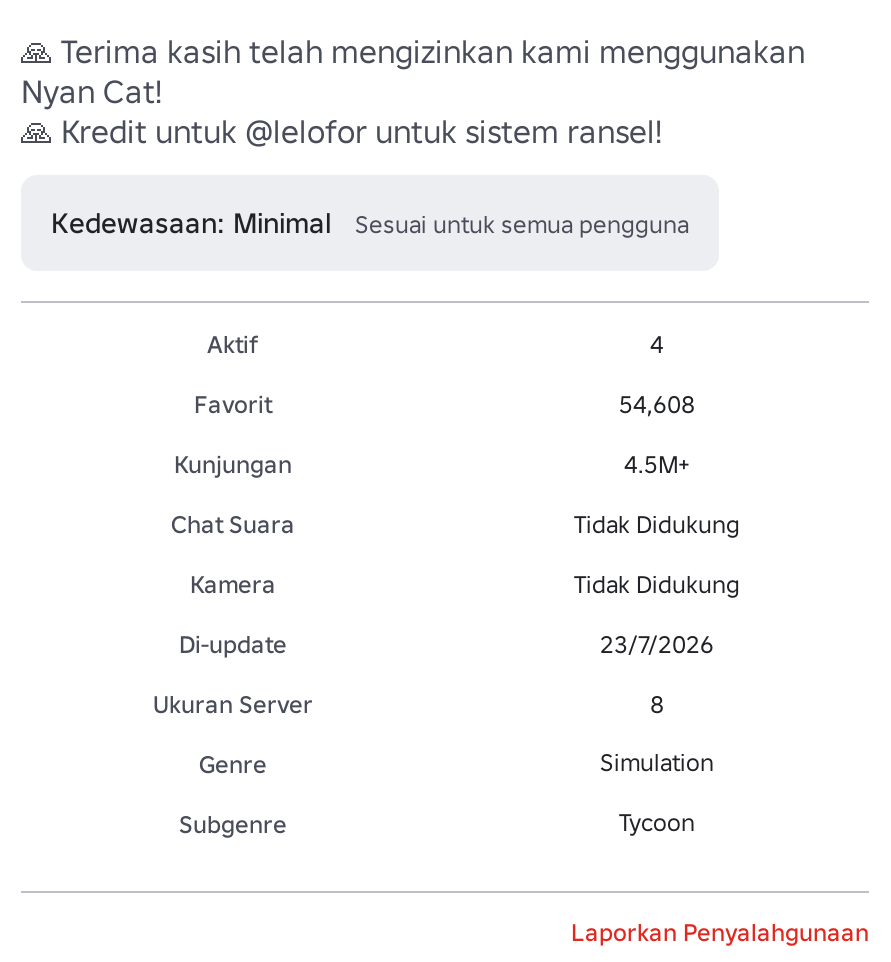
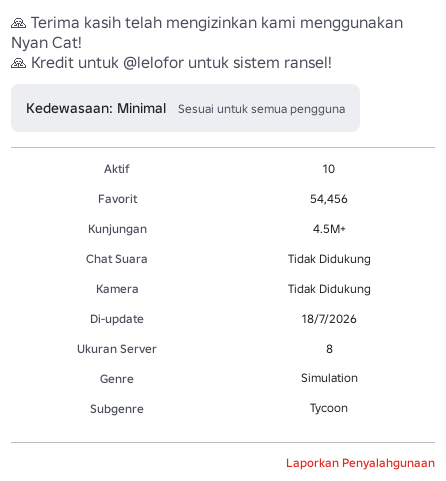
[650,330,664,360] 4 -> [323,161,335,176] 10
[619,390,695,420] 54,608 -> [310,191,348,206] 54,456
[600,630,714,660] 23/7/2026 -> [301,311,356,326] 18/7/2026

